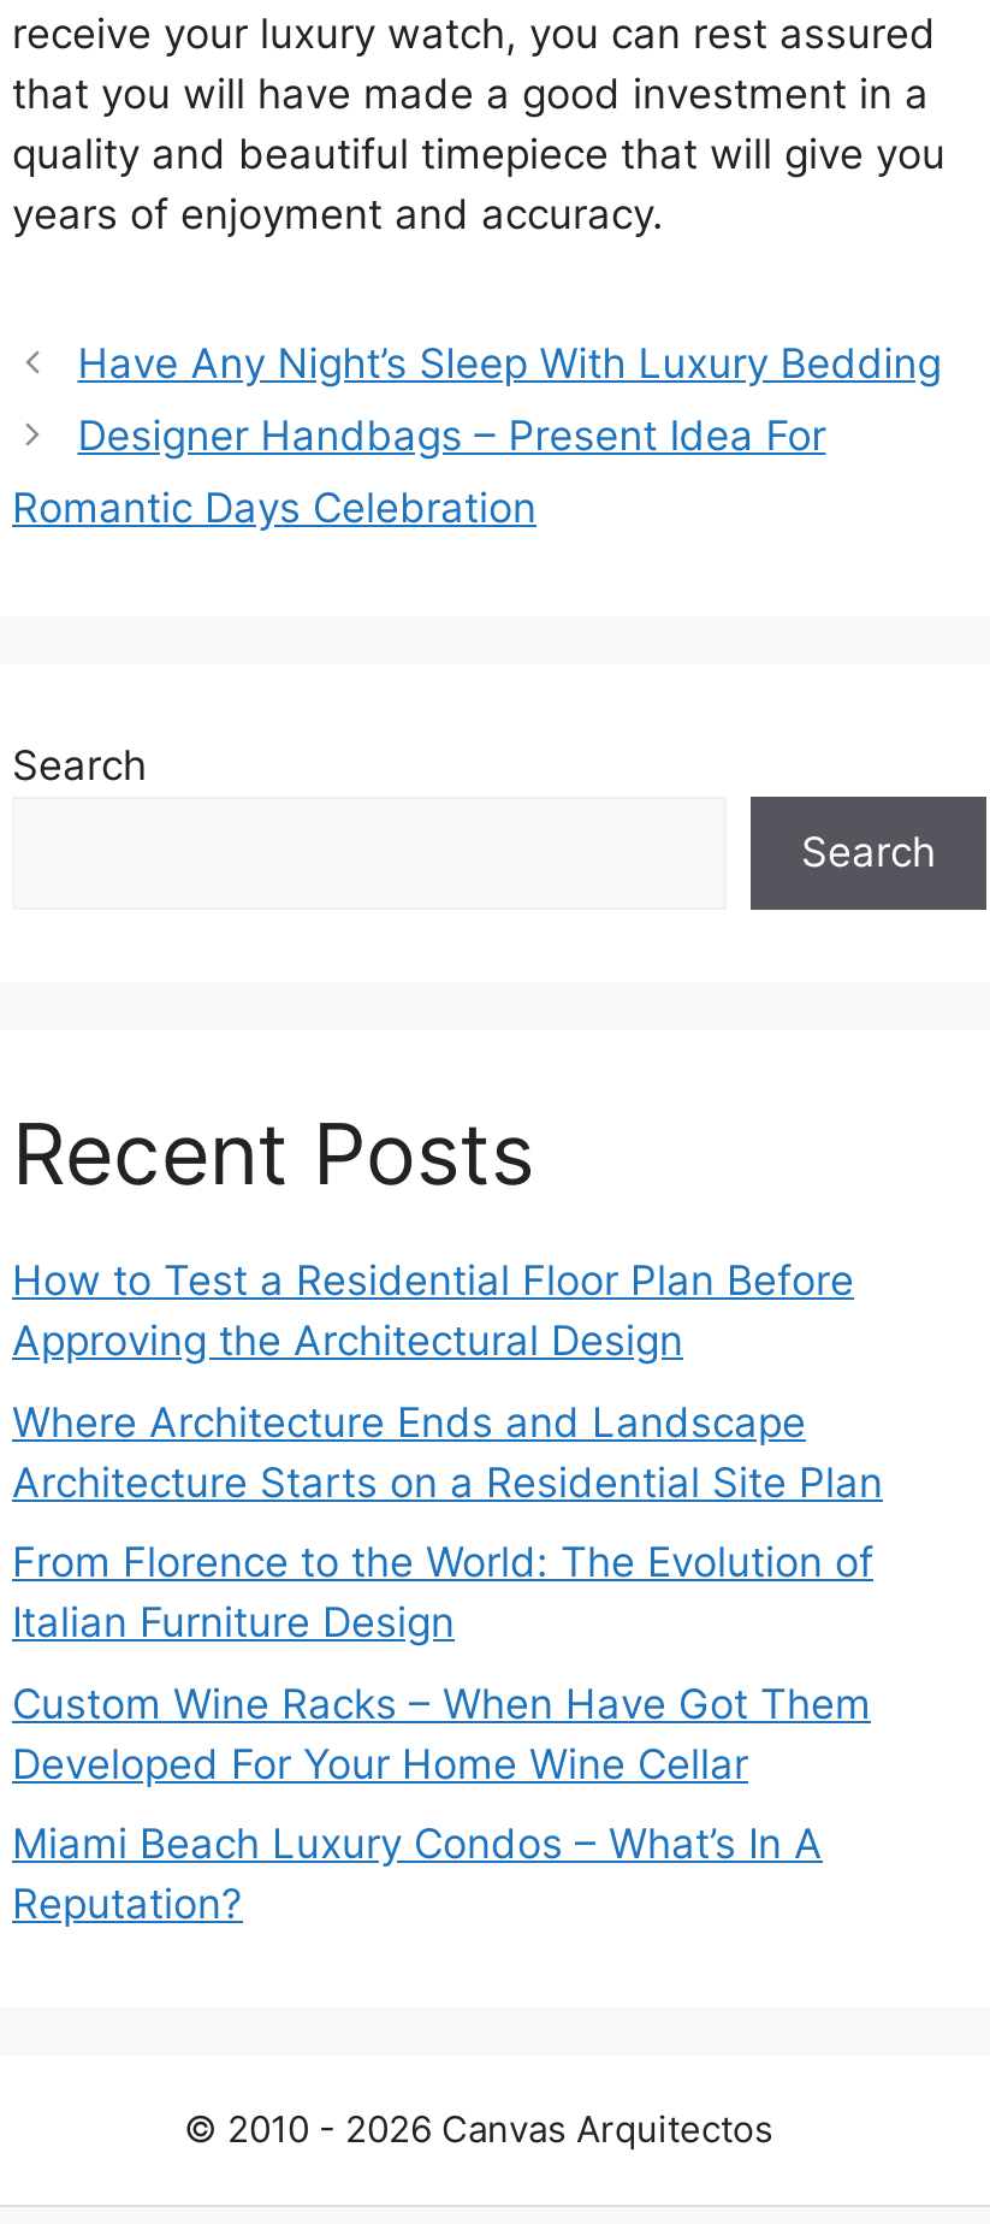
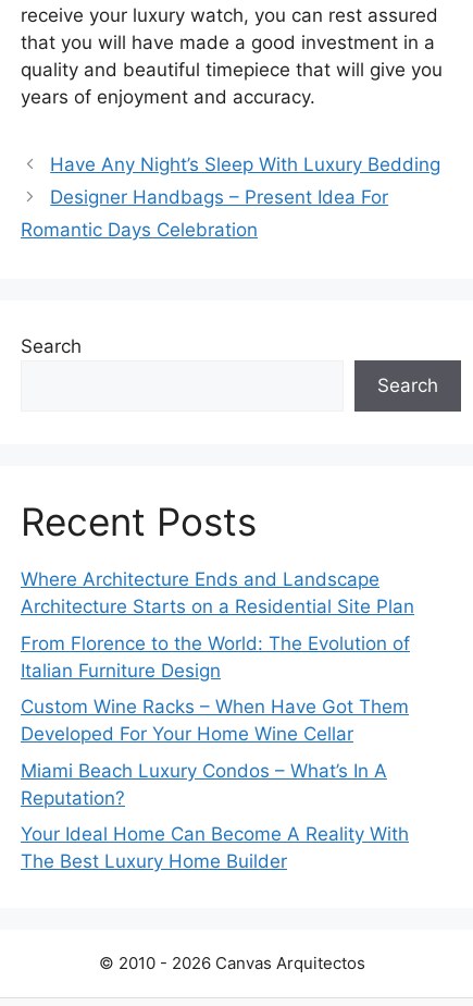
[12,1256,854,1365] How to Test a Residential Floor Plan Before | Approving the Architectural Design -> none
moved [12,1397,883,1928] -> [21,568,414,808]: Where Architecture Ends and Landscape | Architecture Starts on a Residential Site Plan | From Florence to the World: The Evolution of | Italian Furniture Design | Custom Wine Racks – When Have Got Them | Developed For Your Home Wine Cellar | Miami Beach Luxury Condos – What’s In A | Reputation?
none -> [21,823,409,872] Your Ideal Home Can Become A Reality With | The Best Luxury Home Builder

